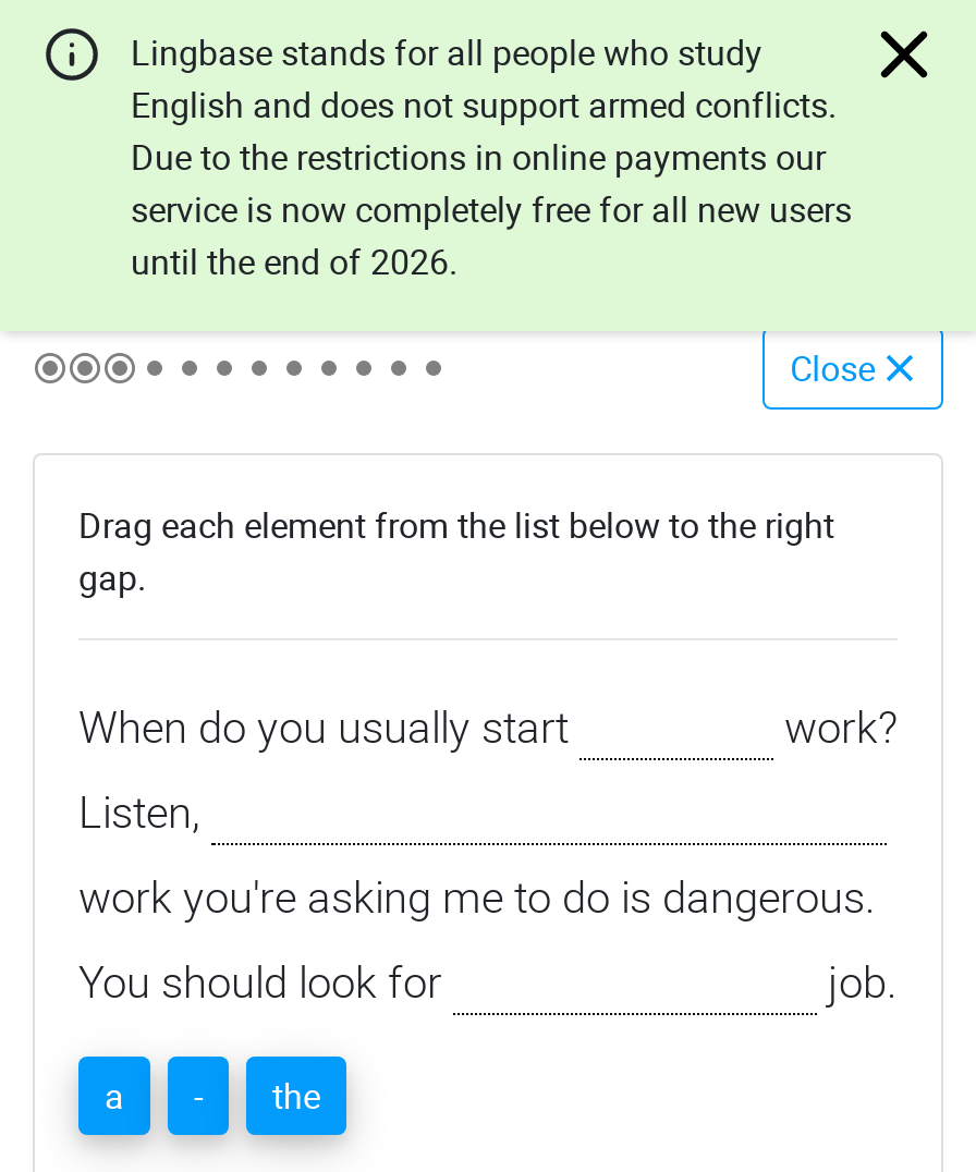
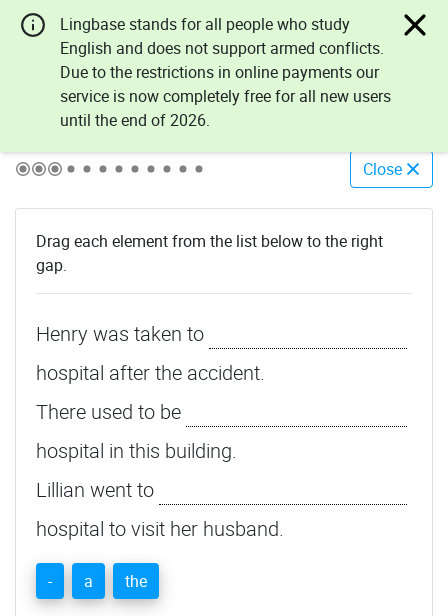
[78,696,898,1119] When do you usually start | work? | Listen, | work you're asking me to do is dangerous. | You should look for | job. | a -> [36,320,284,542] Henry was taken to | hospital after the accident. | There used to be | hospital in this building. | Lillian went to | hospital to visit her husband.
none -> [84,570,93,592] a

